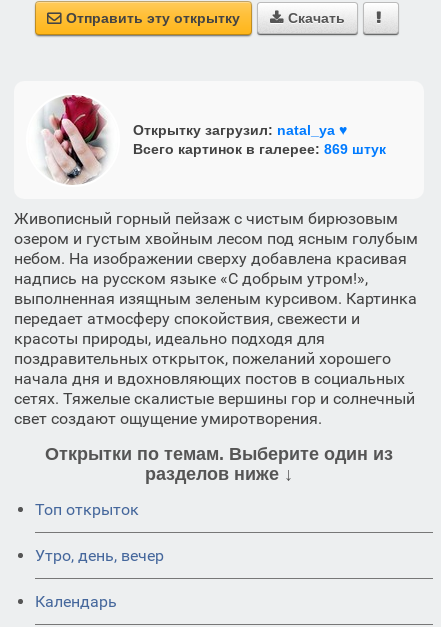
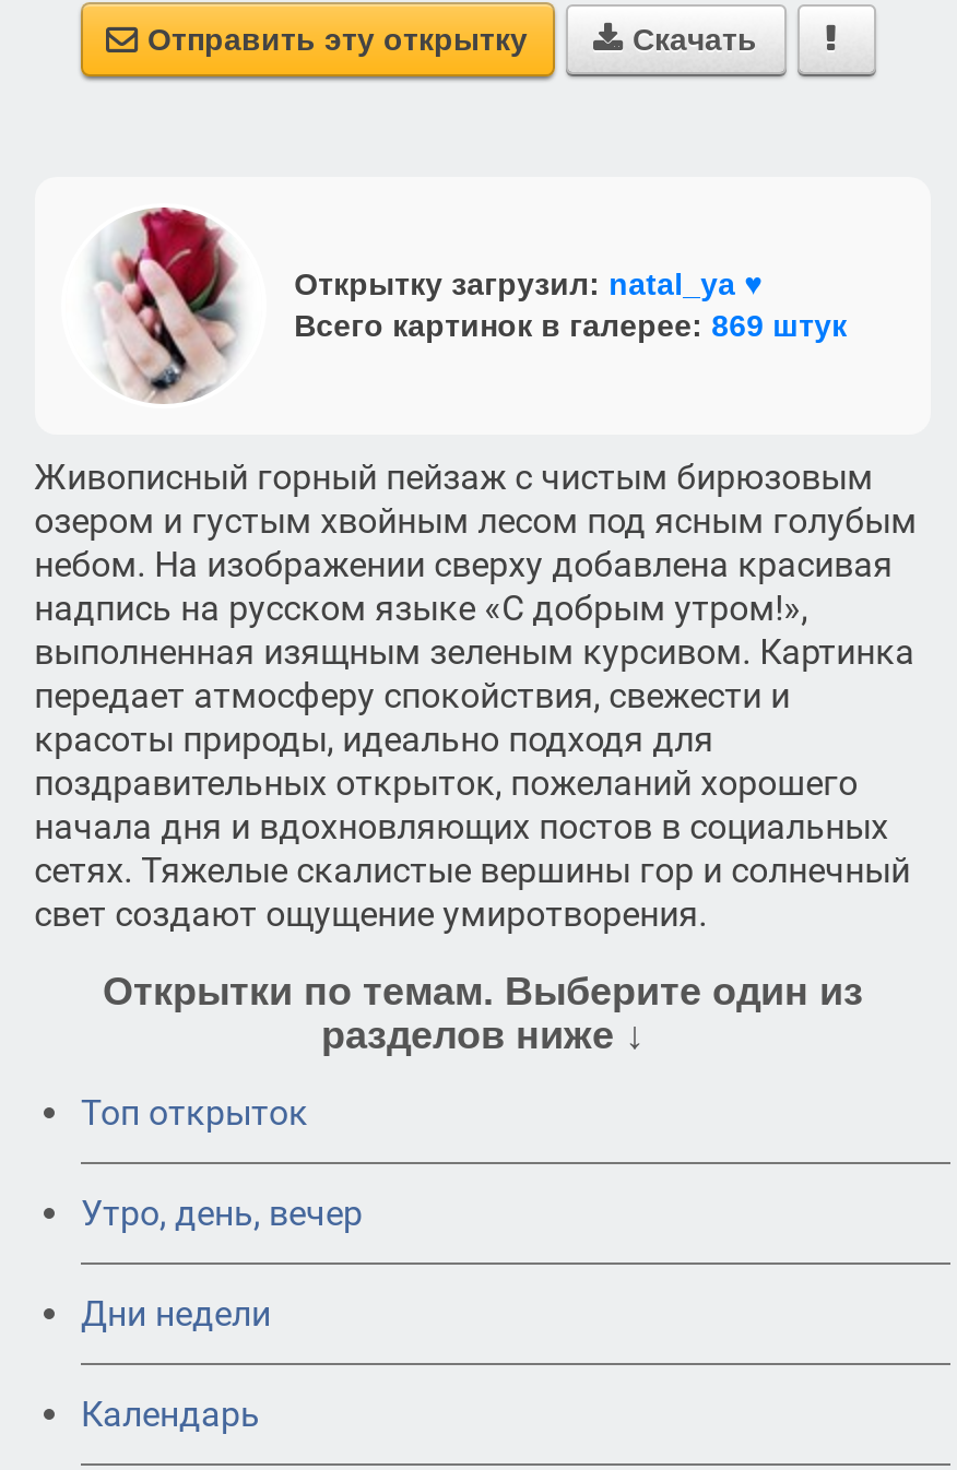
none -> [81,1293,271,1335] Дни недели

